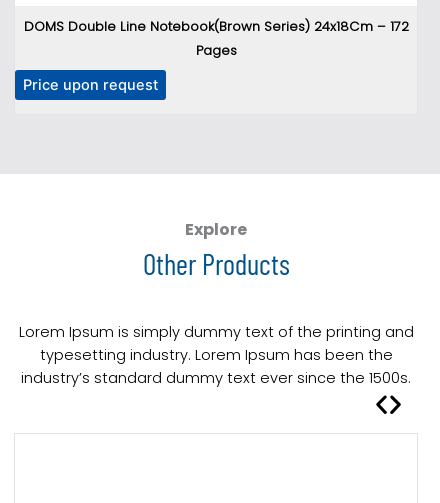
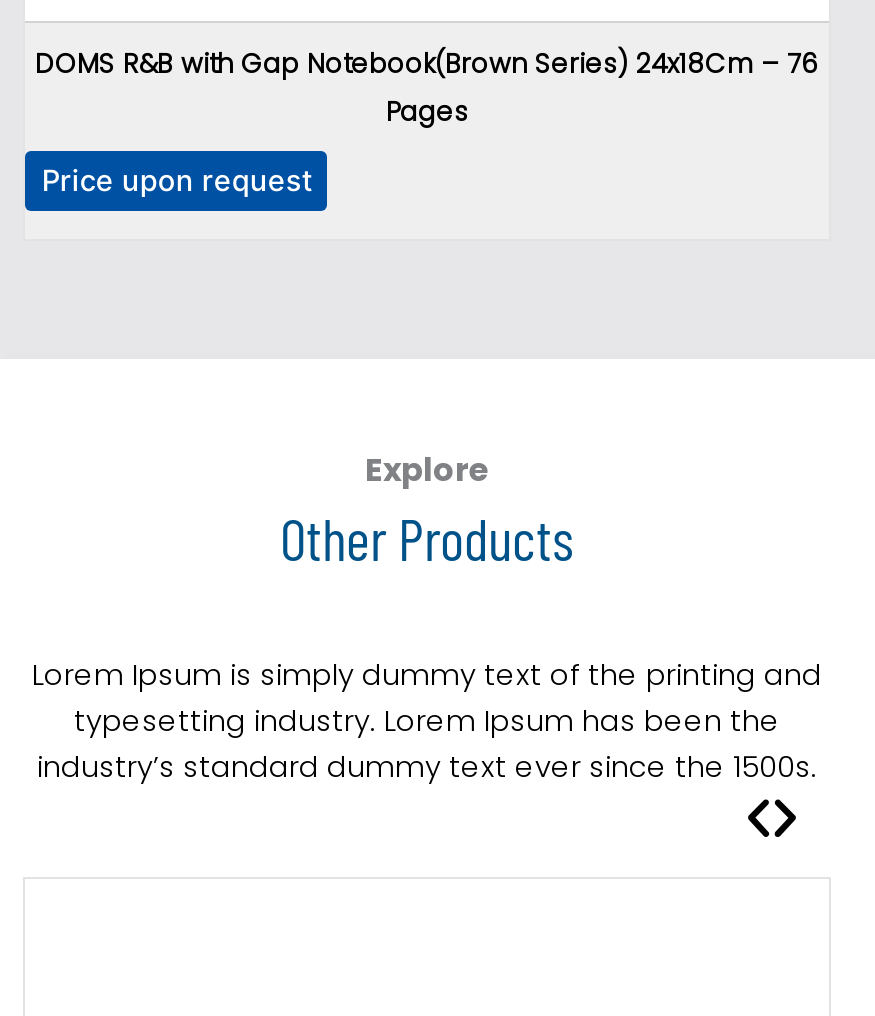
[23,17,408,36] DOMS Double Line Notebook(Brown Series) 24x18Cm – 172 -> [35,45,819,83] DOMS R&B with Gap Notebook(Brown Series) 24x18Cm – 76

